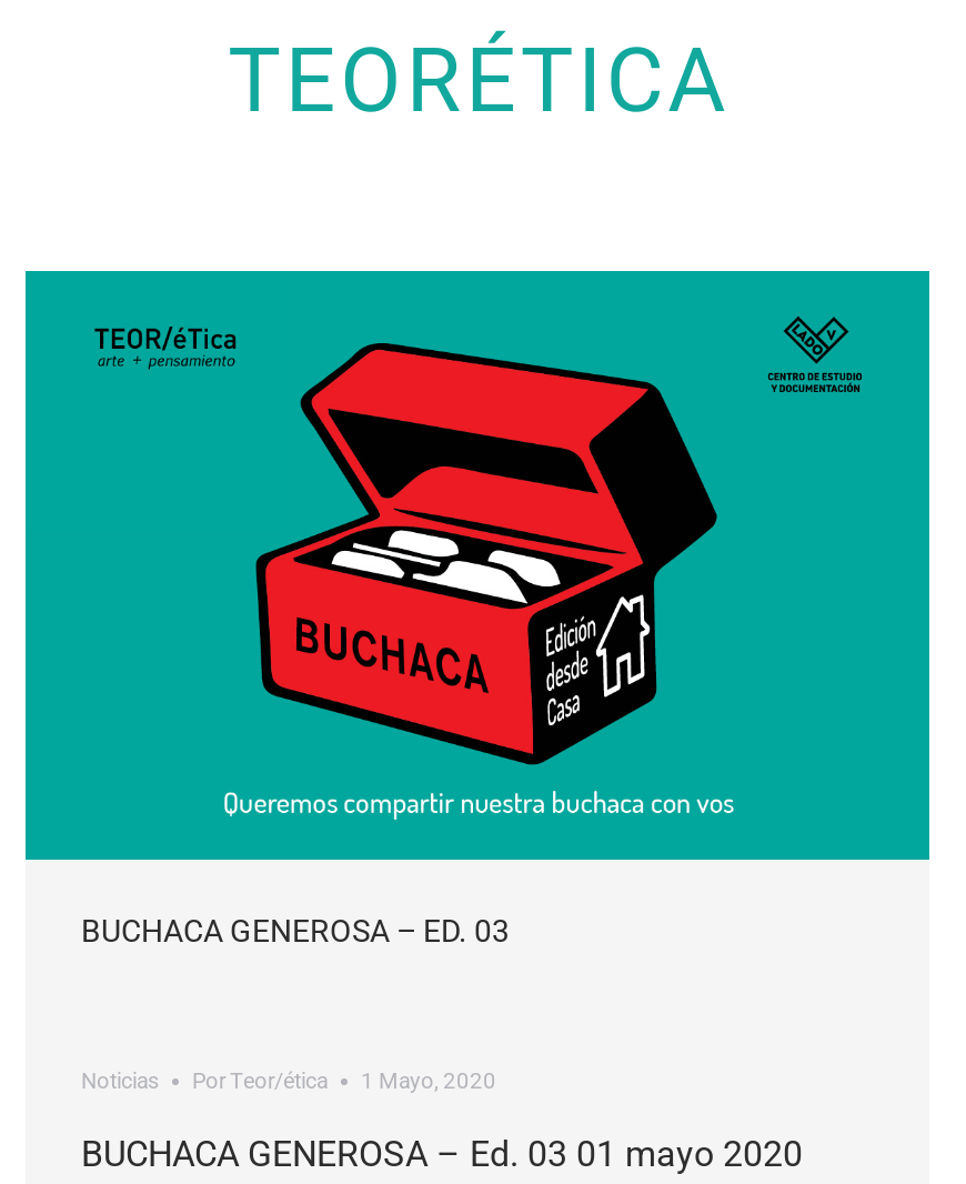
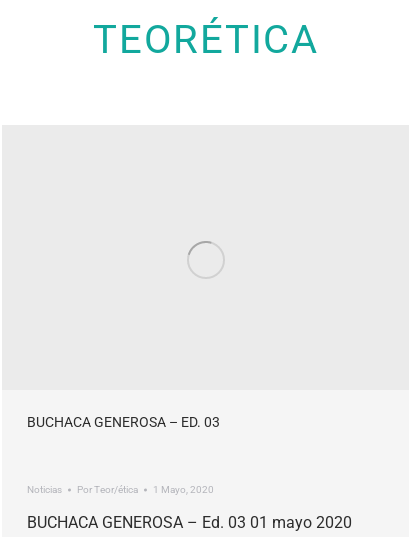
[23,269,932,862] [image] -> none

